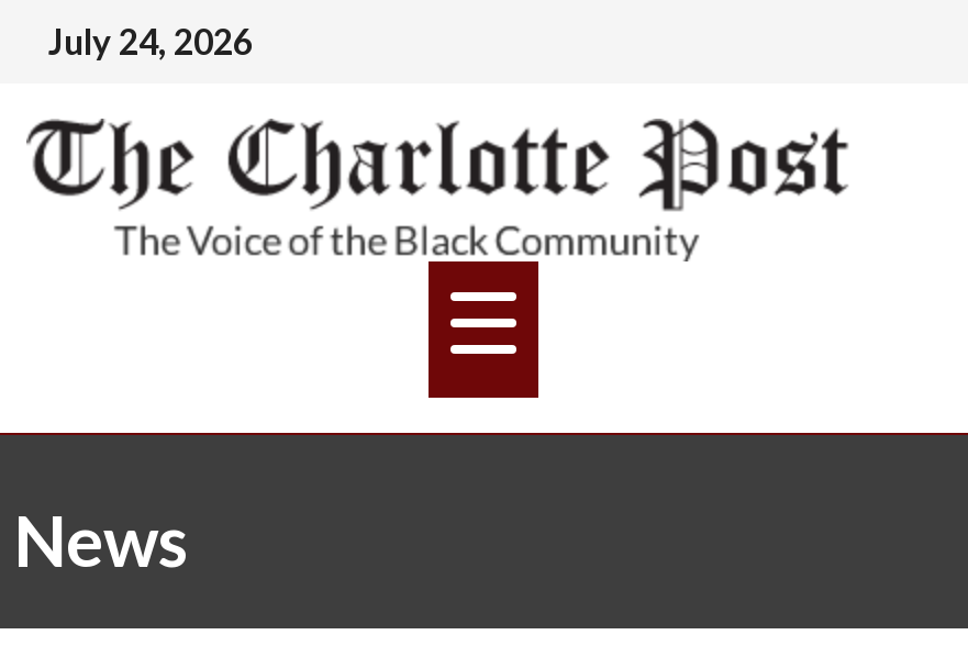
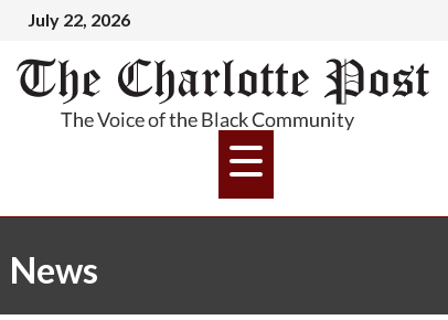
[48,20,253,62] July 24, 2026 -> [28,9,130,30] July 22, 2026

